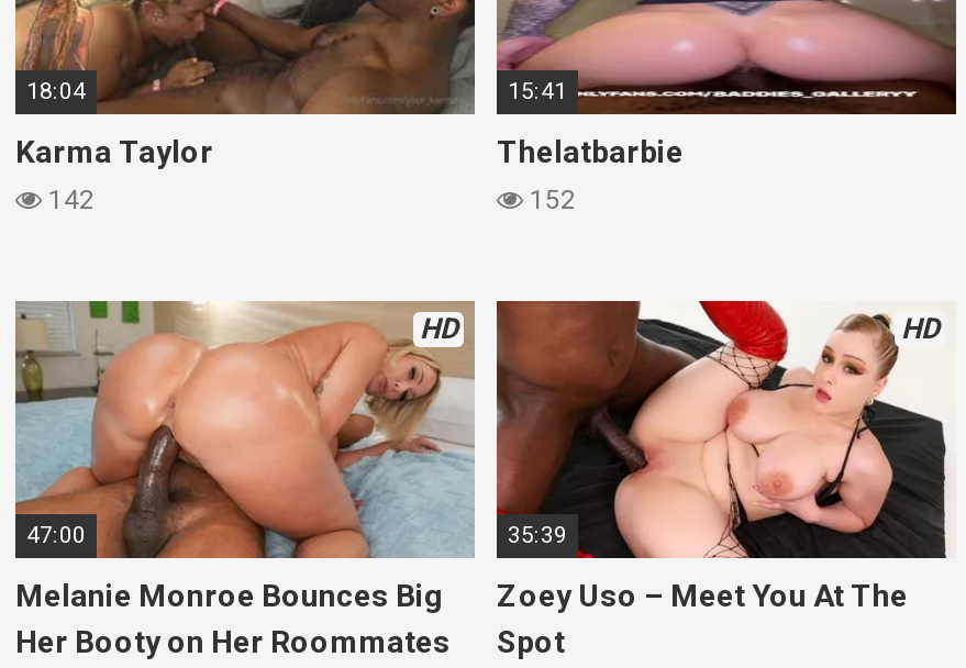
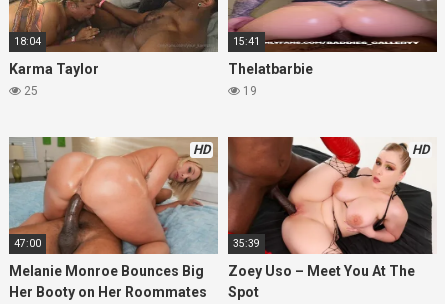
[42,185,95,216] 142 -> [21,84,38,98] 25
[523,185,576,216] 152 -> [240,84,257,98] 19

